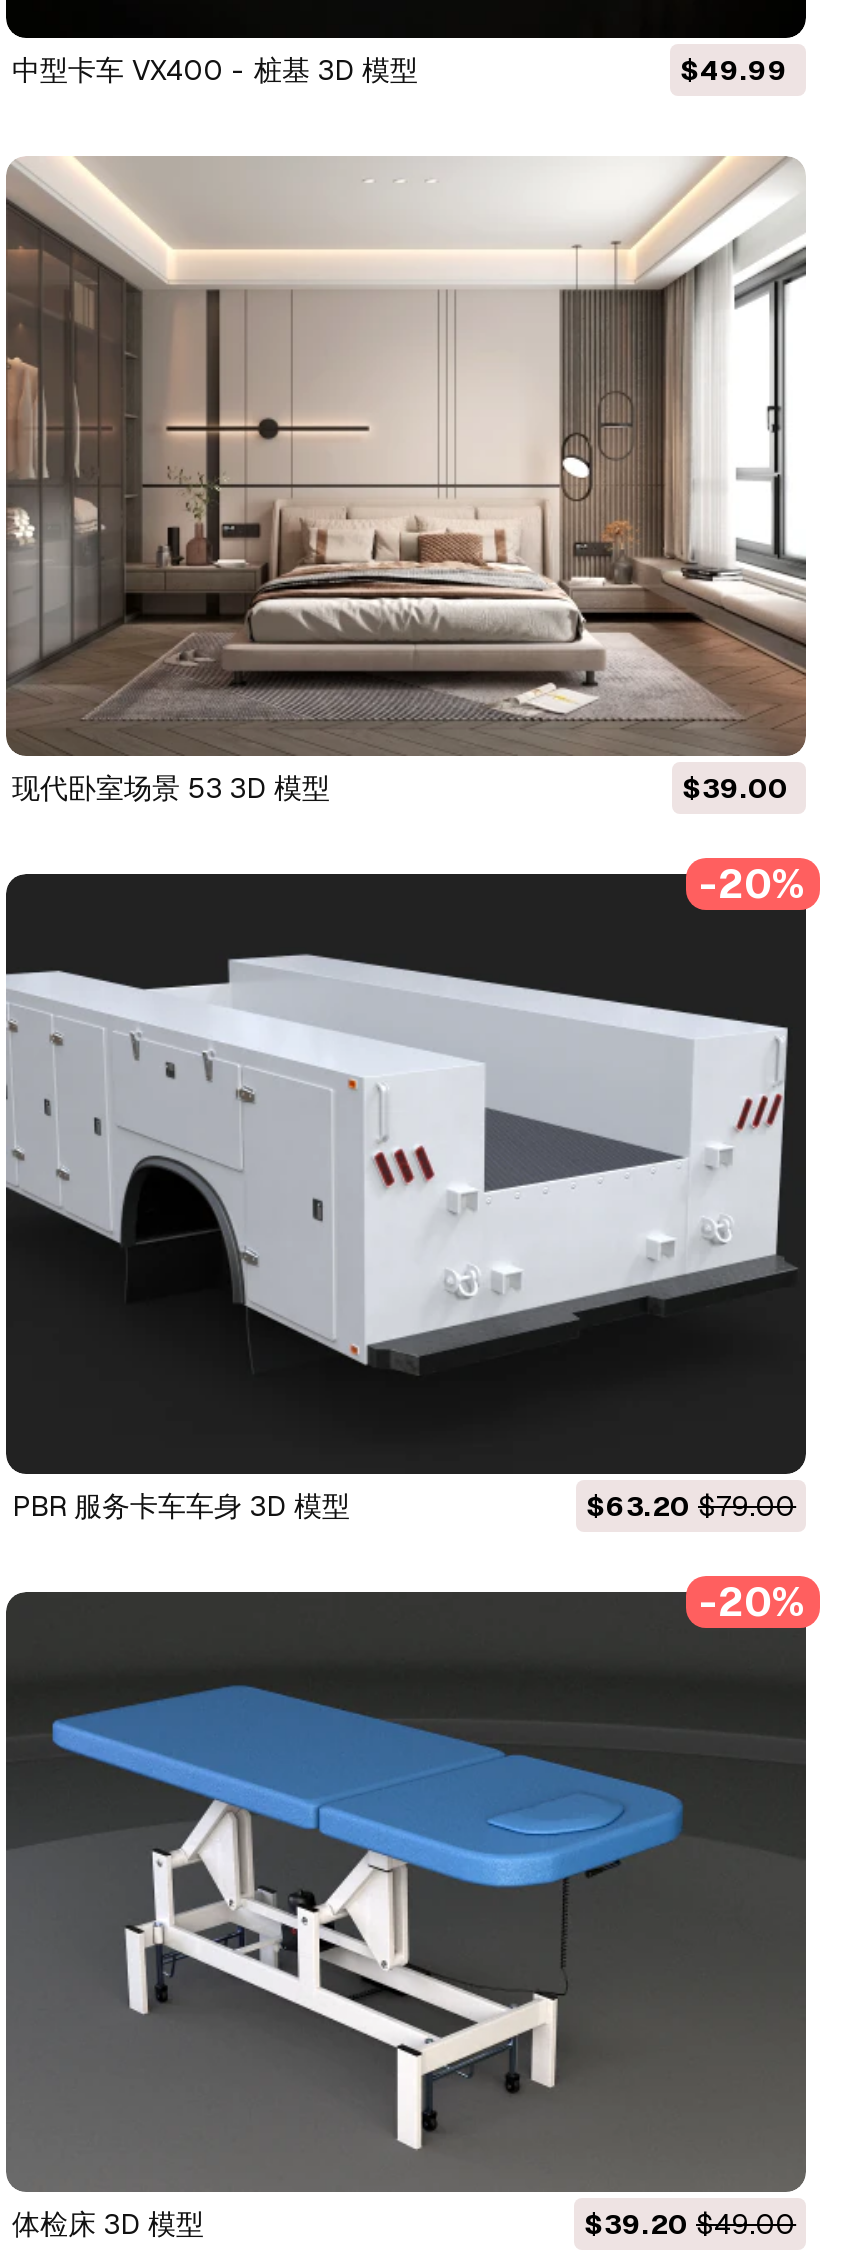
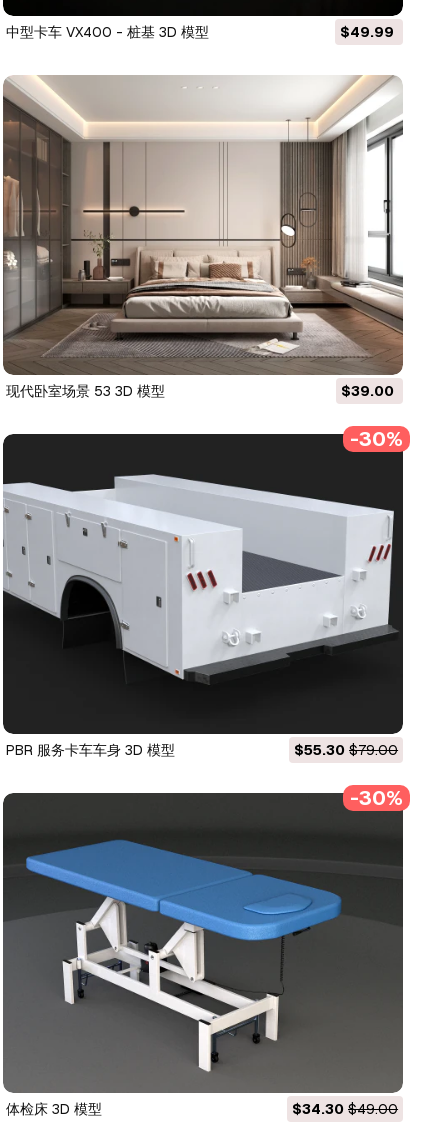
[700,858,806,910] -20% -> [350,426,403,452] -30%
[586,1488,796,1524] $63.20 $79.00 -> [294,741,398,759] $55.30 $79.00
[700,1576,806,1628] -20% -> [350,785,403,811] -30%
[584,2206,796,2242] $39.20 $49.00 -> [292,1100,398,1118] $34.30 $49.00

